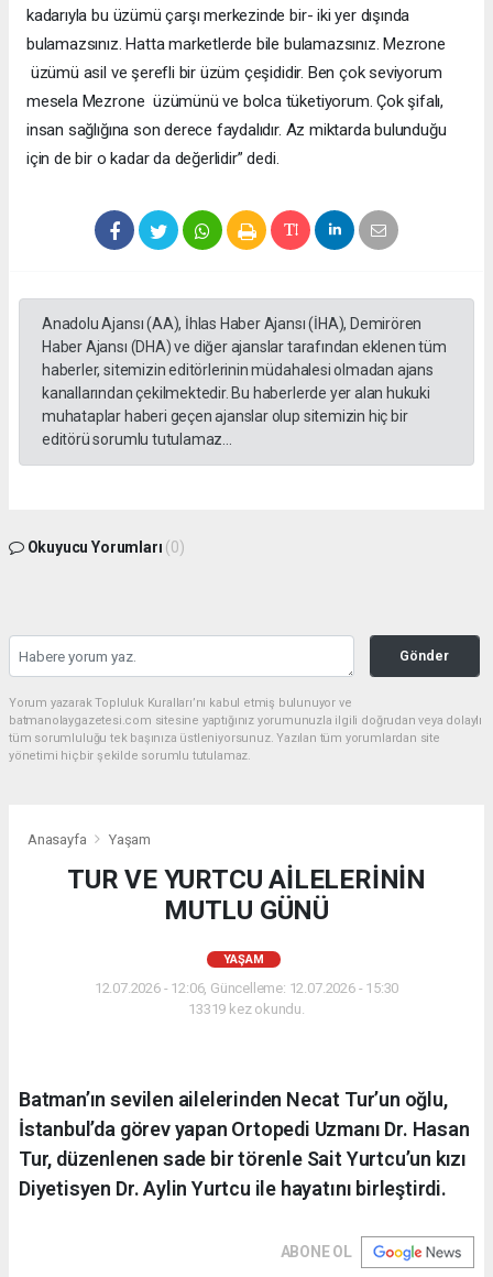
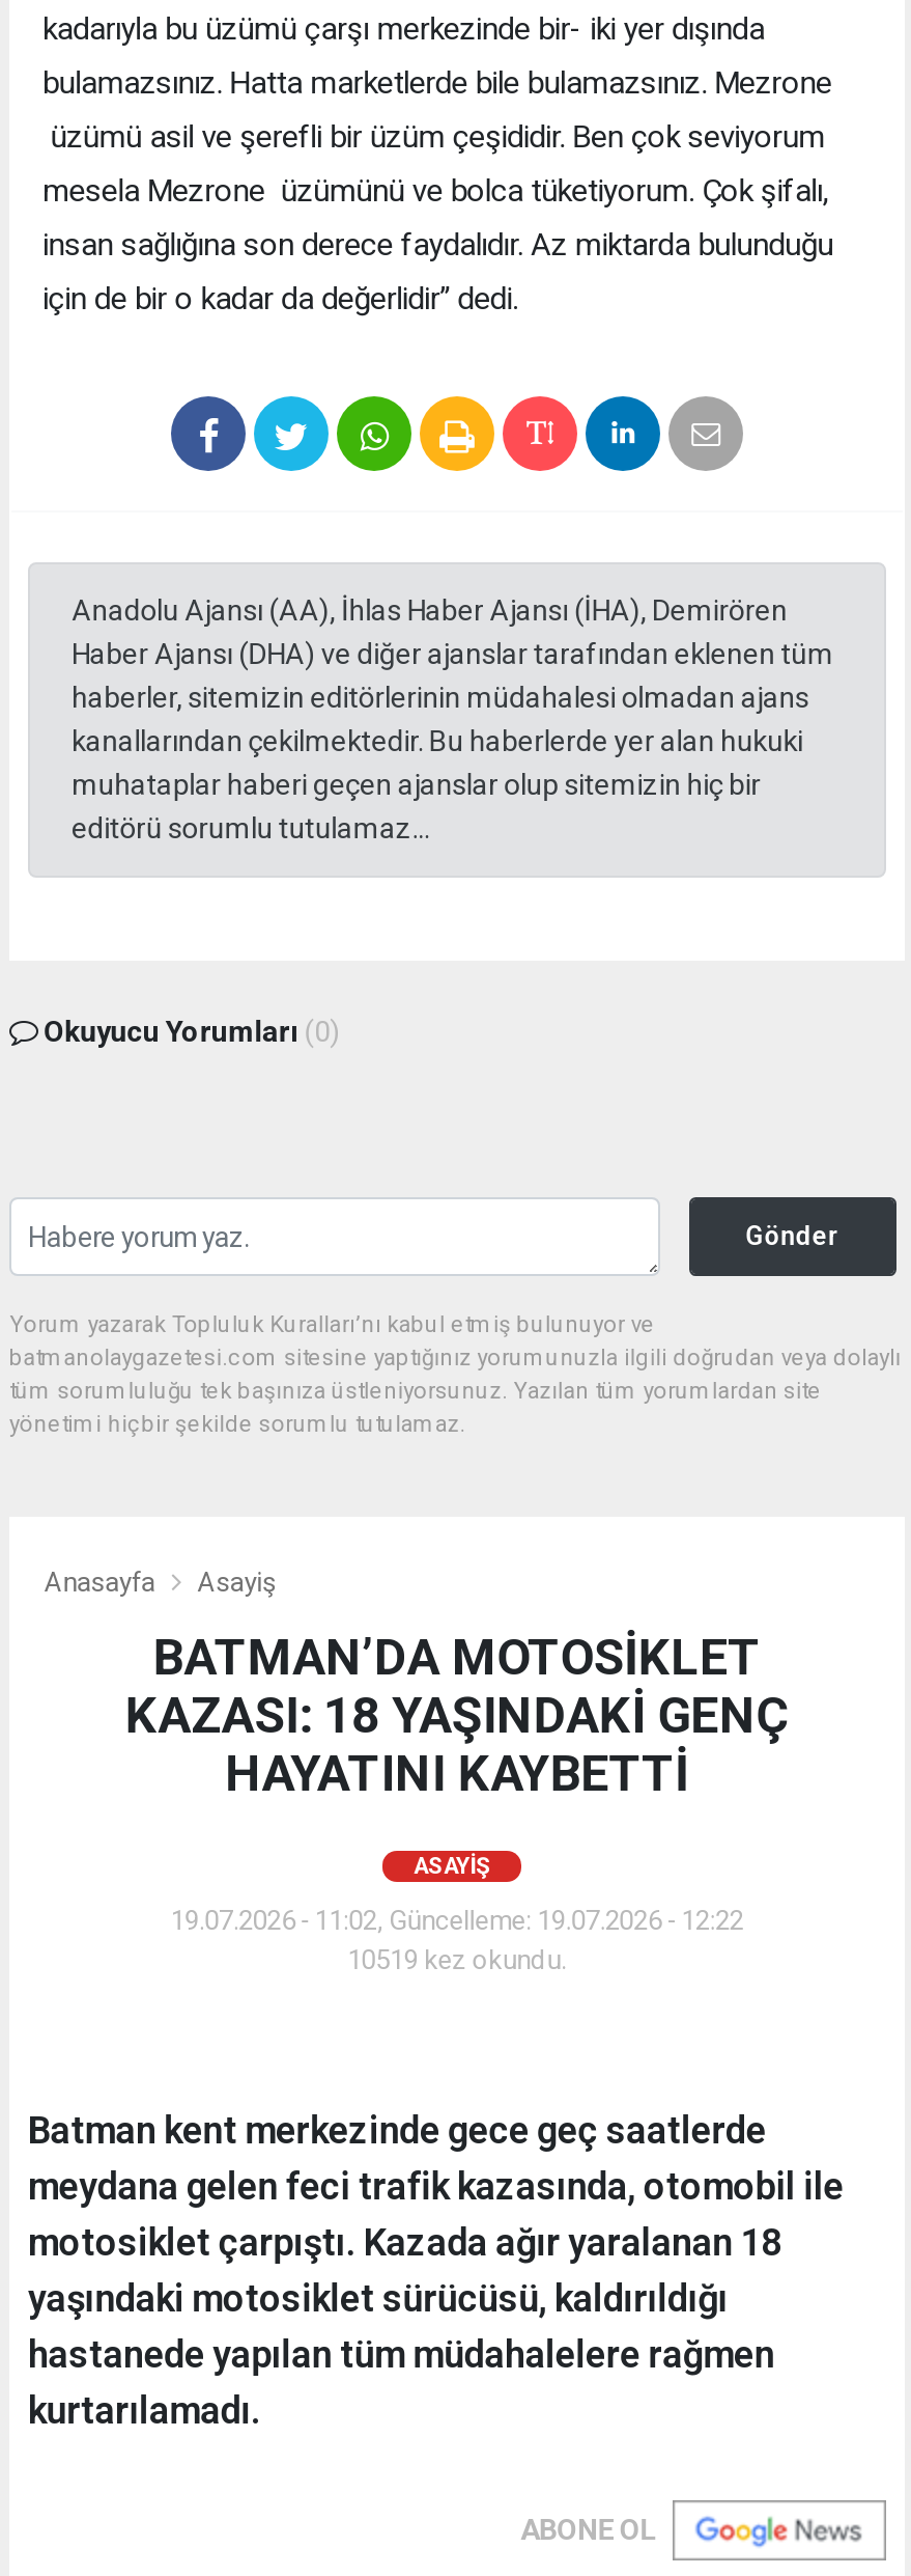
[109,831,151,848] Yaşam -> [198,1567,276,1598] Asayiş
[67,865,426,926] TUR VE YURTCU AİLELERİNİN | MUTLU GÜNÜ -> [125,1629,789,1804] BATMAN’DA MOTOSİKLET | KAZASI: 18 YAŞINDAKİ GENÇ | HAYATINI KAYBETTİ
[224,953,264,967] YAŞAM -> [414,1854,490,1880] ASAYIŞ
[94,980,399,1018] 12.07.2026 - 12:06, Güncelleme: 12.07.2026 - 15:30 | 13319 kez okundu. -> [171,1905,744,1976] 19.07.2026 - 11:02, Güncelleme: 19.07.2026 - 12:22 | 10519 kez okundu.
[19,1088,469,1200] Batman’ın sevilen ailelerinden Necat Tur’un oğlu, | İstanbul’da görev yapan Ortopedi Uzmanı Dr. Hasan | Tur, düzenlenen sade bir törenle Sait Yurtcu’un kızı | Diyetisyen Dr. Aylin Yurtcu ile hayatını birleştirdi. -> [28,2109,844,2432] Batman kent merkezinde gece geç saatlerde | meydana gelen feci trafik kazasında, otomobil ile | motosiklet çarpıştı. Kazada ağır yaralanan 18 | yaşındaki motosiklet sürücüsü, kaldırıldığı | hastanede yapılan tüm müdahalelere rağmen | kurtarılamadı.

